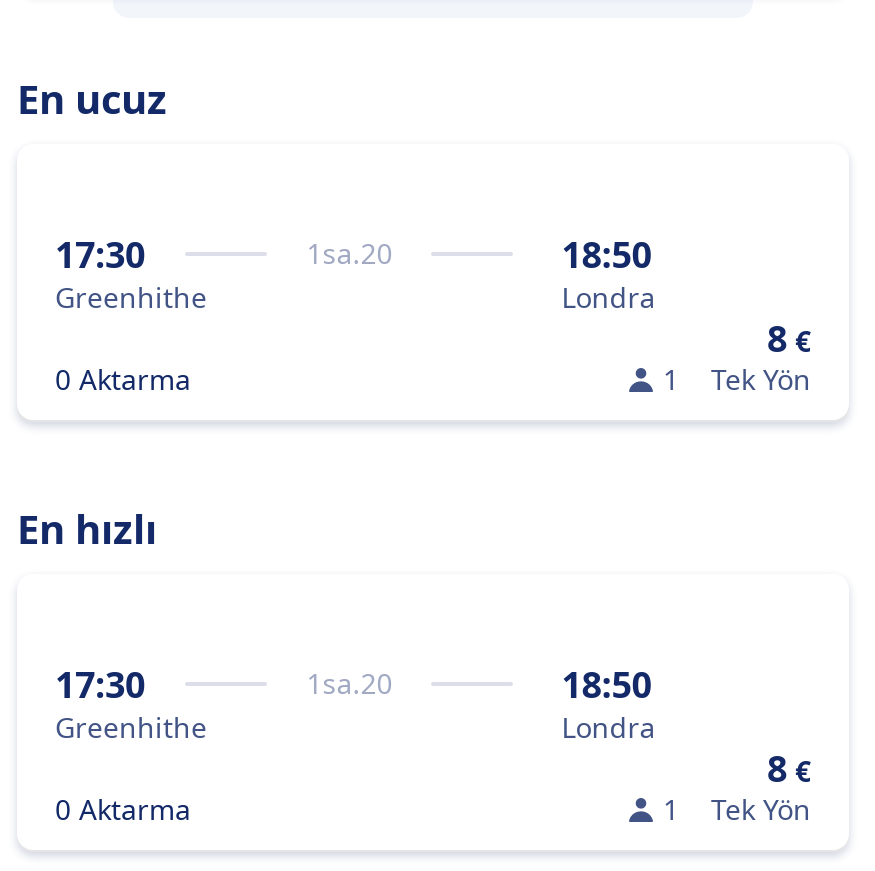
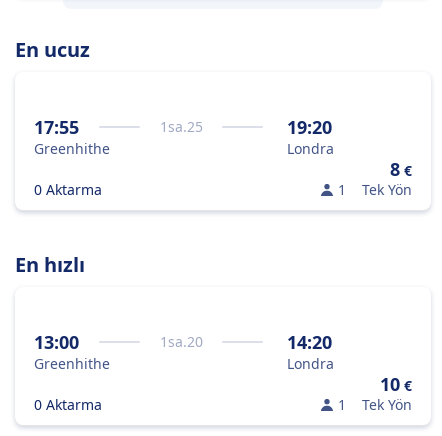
[55,230,145,278] 17:30 -> [34,115,79,139] 17:55
[306,234,392,272] 1 sa.20 -> [160,117,203,136] 1 sa.25
[562,230,652,278] 18:50 -> [287,115,332,139] 19:20
[55,660,145,708] 17:30 -> [34,330,79,354] 13:00
[562,660,652,708] 18:50 -> [287,330,332,354] 14:20
[767,744,811,792] 8 € -> [380,372,412,396] 10 €

